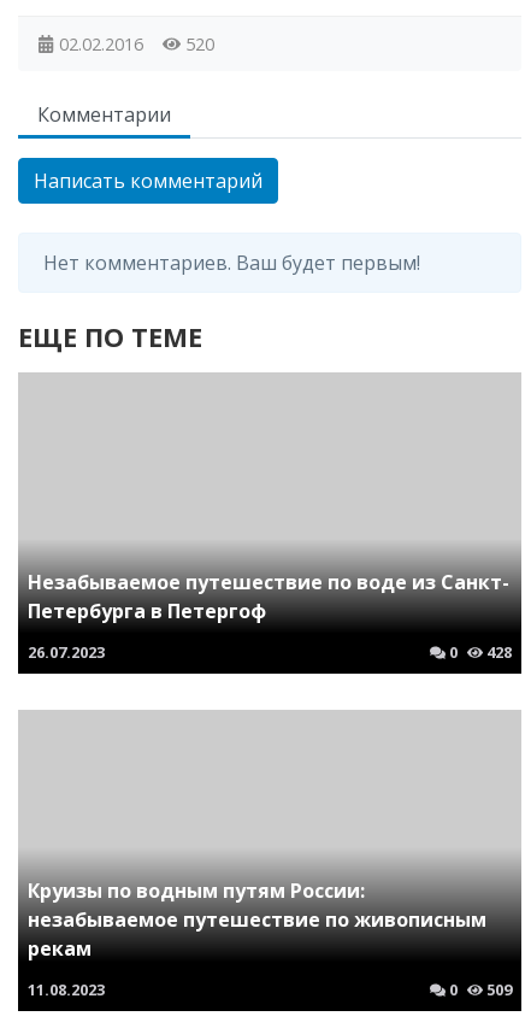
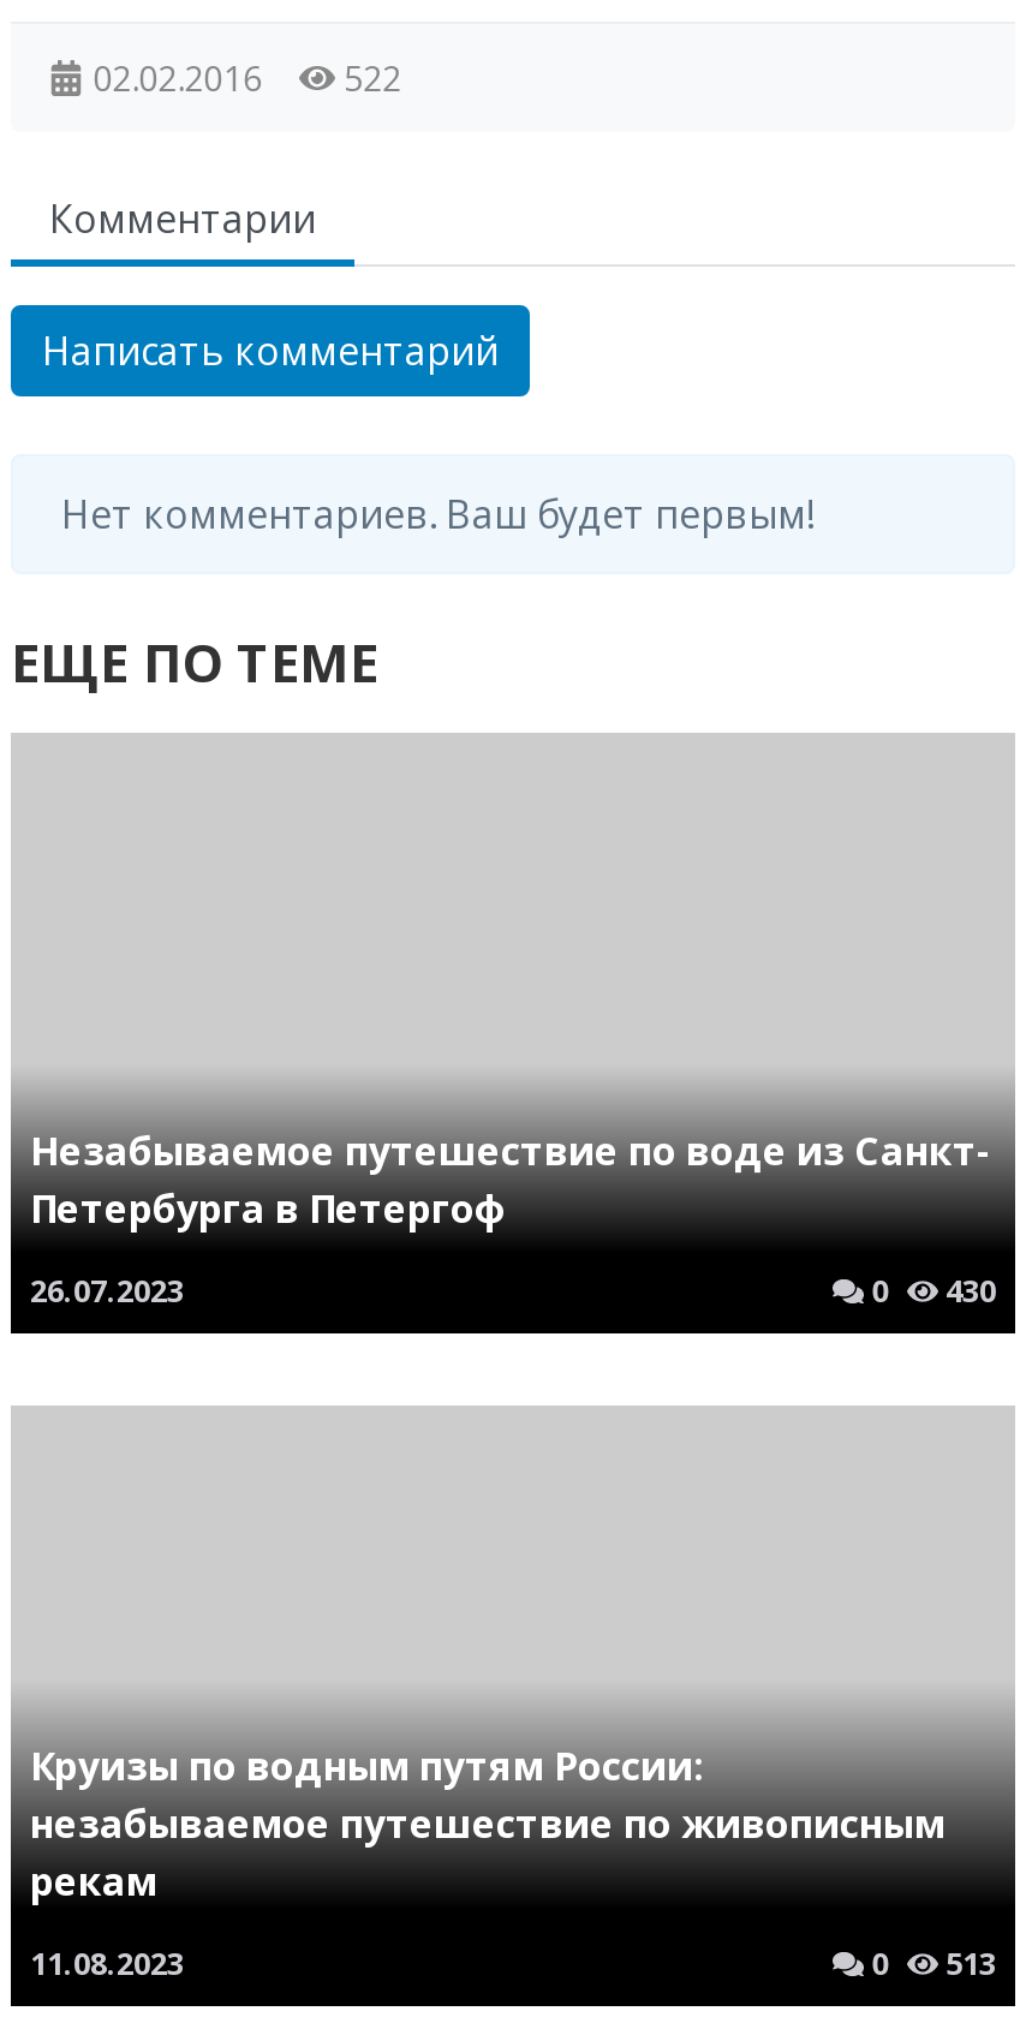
[59,33,214,55] 02.02.2016 520 -> [93,55,402,101] 02.02.2016 522
[446,641,512,663] 0 428 -> [864,1269,996,1312] 0 430
[446,979,512,1000] 0 509 -> [864,1941,996,1985] 0 513

